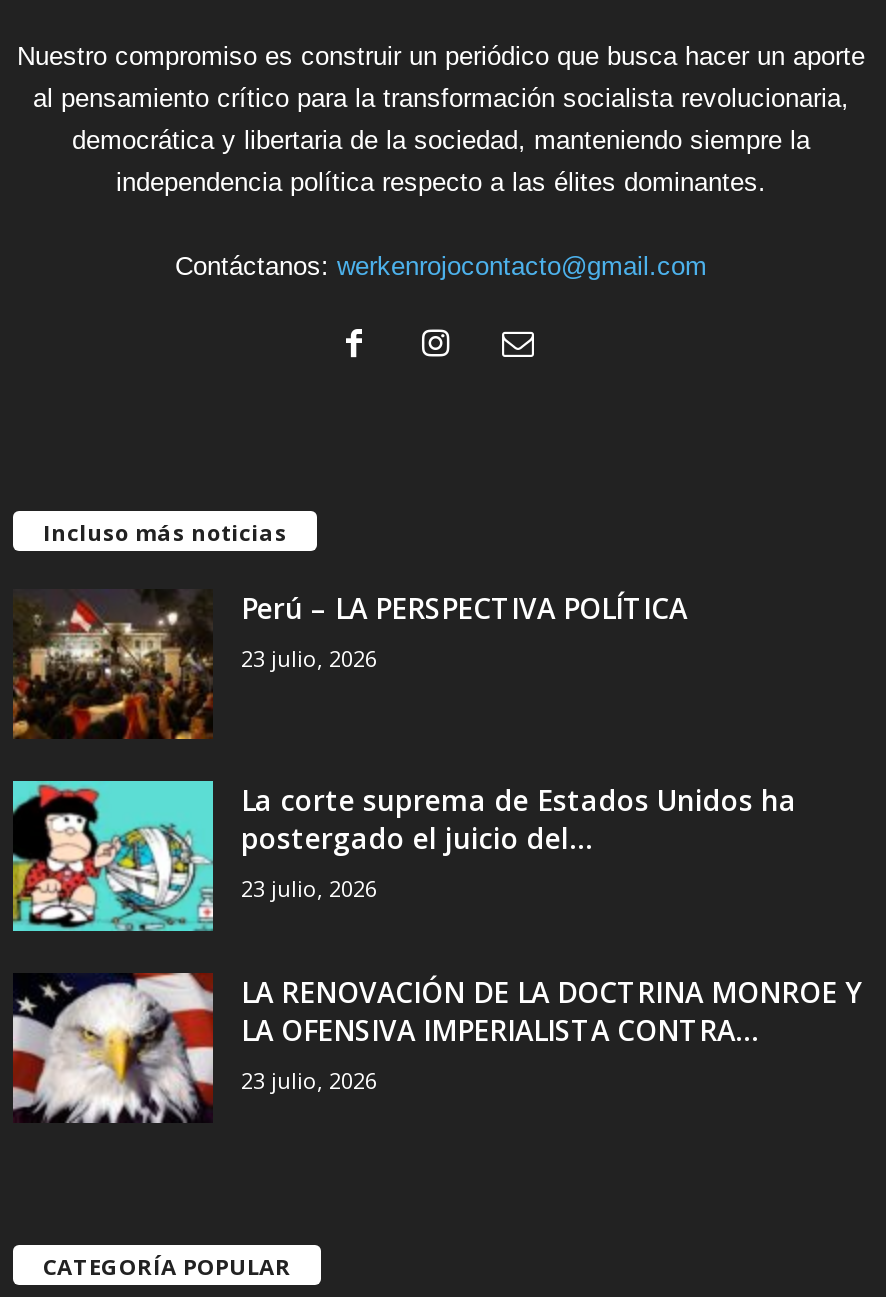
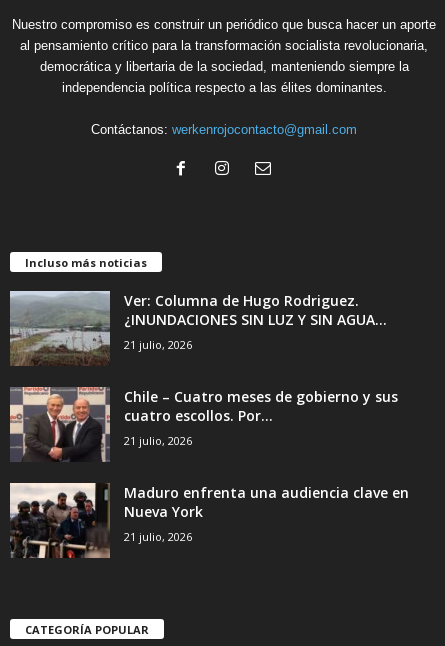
[13,589,687,741] [image] | Perú – LA PERSPECTIVA POLÍTICA | 23 julio, 2026 -> [9,290,387,366] [image] | Ver: Columna de Hugo Rodriguez. | ¿INUNDACIONES SIN LUZ Y SIN AGUA... | 21 julio, 2026
[11,779,797,933] [image] | La corte suprema de Estados Unidos ha | postergado el juicio del... | 23 julio, 2026 -> [9,386,398,462] [image] | Chile – Cuatro meses de gobierno y sus | cuatro escollos. Por... | 21 julio, 2026
[11,971,861,1125] [image] | LA RENOVACIÓN DE LA DOCTRINA MONROE Y | LA OFENSIVA IMPERIALISTA CONTRA... | 23 julio, 2026 -> [9,482,409,559] [image] | Maduro enfrenta una audiencia clave en | Nueva York | 21 julio, 2026

